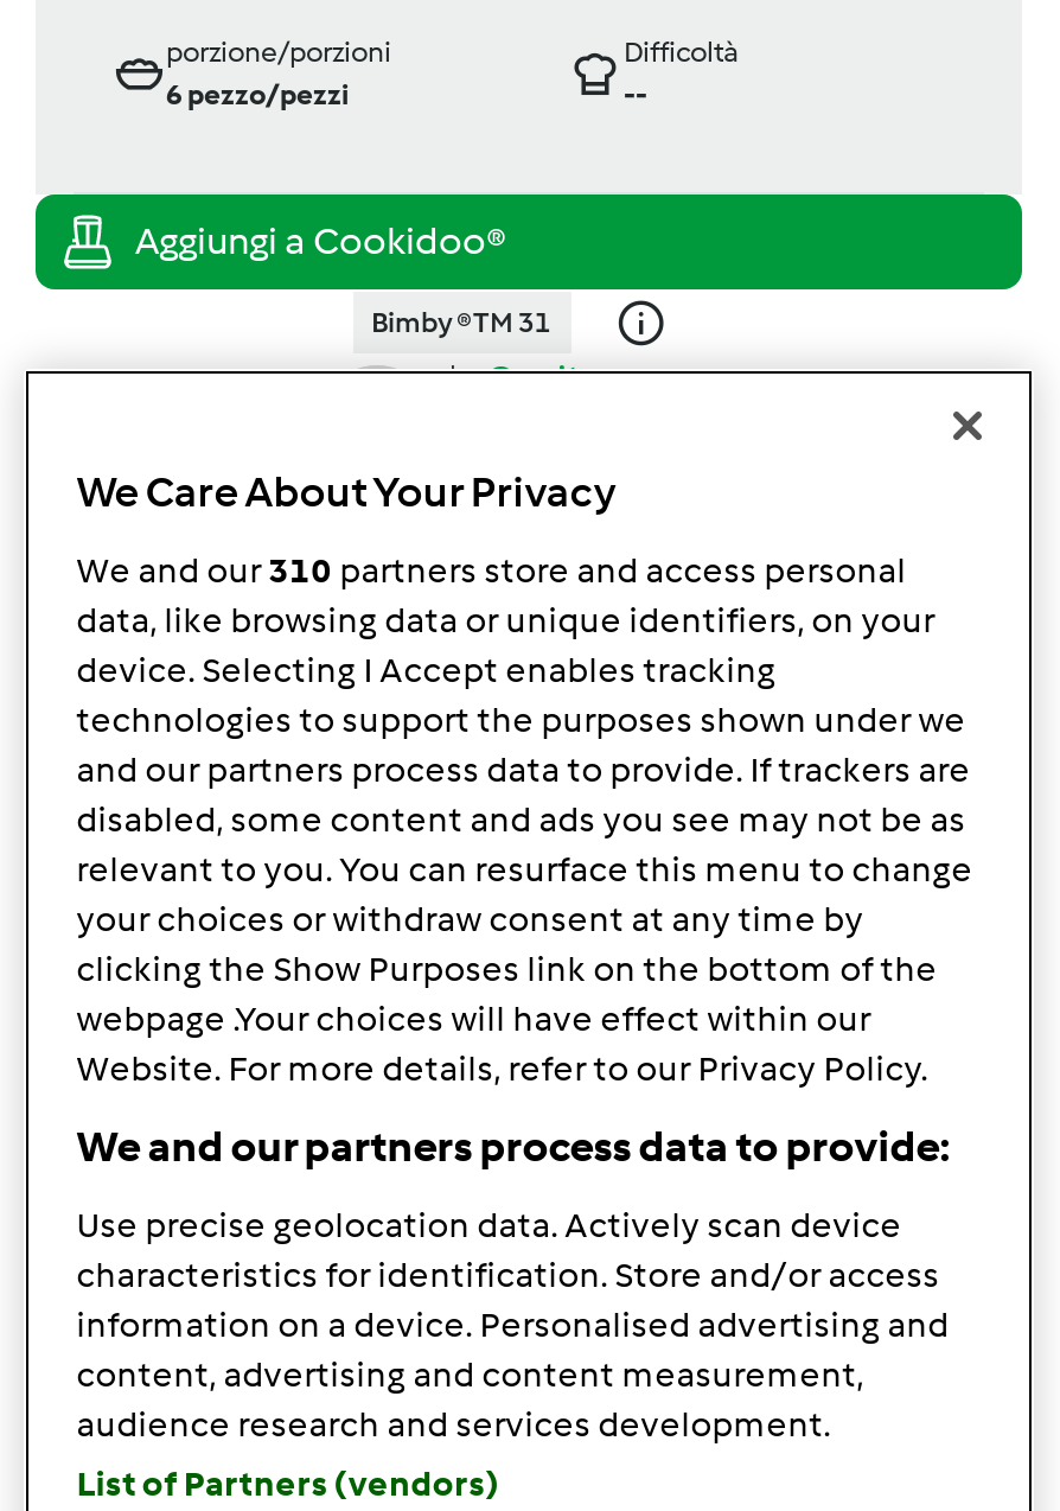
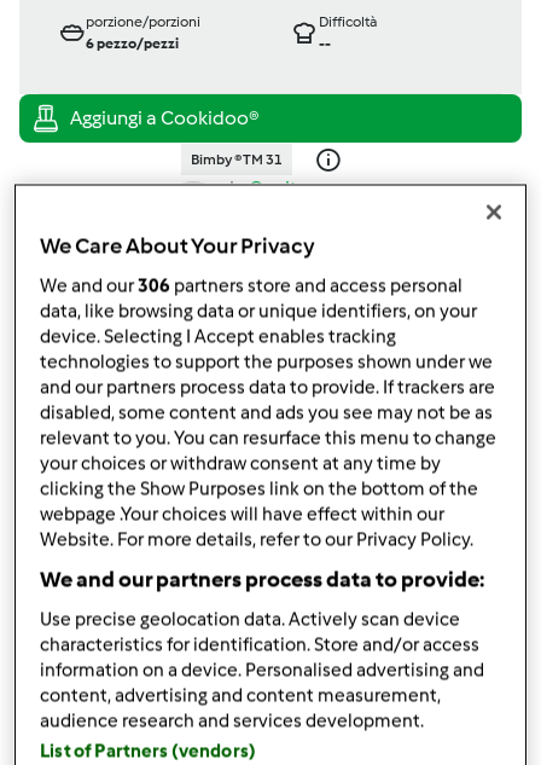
[76,548,906,591] We and our310 partners store and access personal -> [40,274,463,296] We and our306 partners store and access personal

